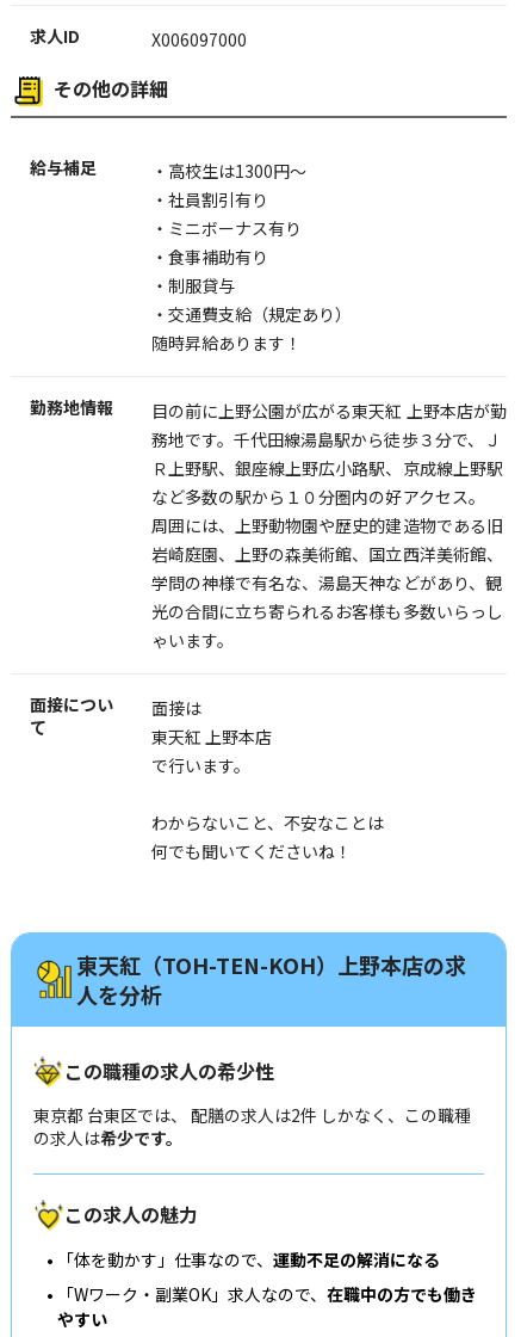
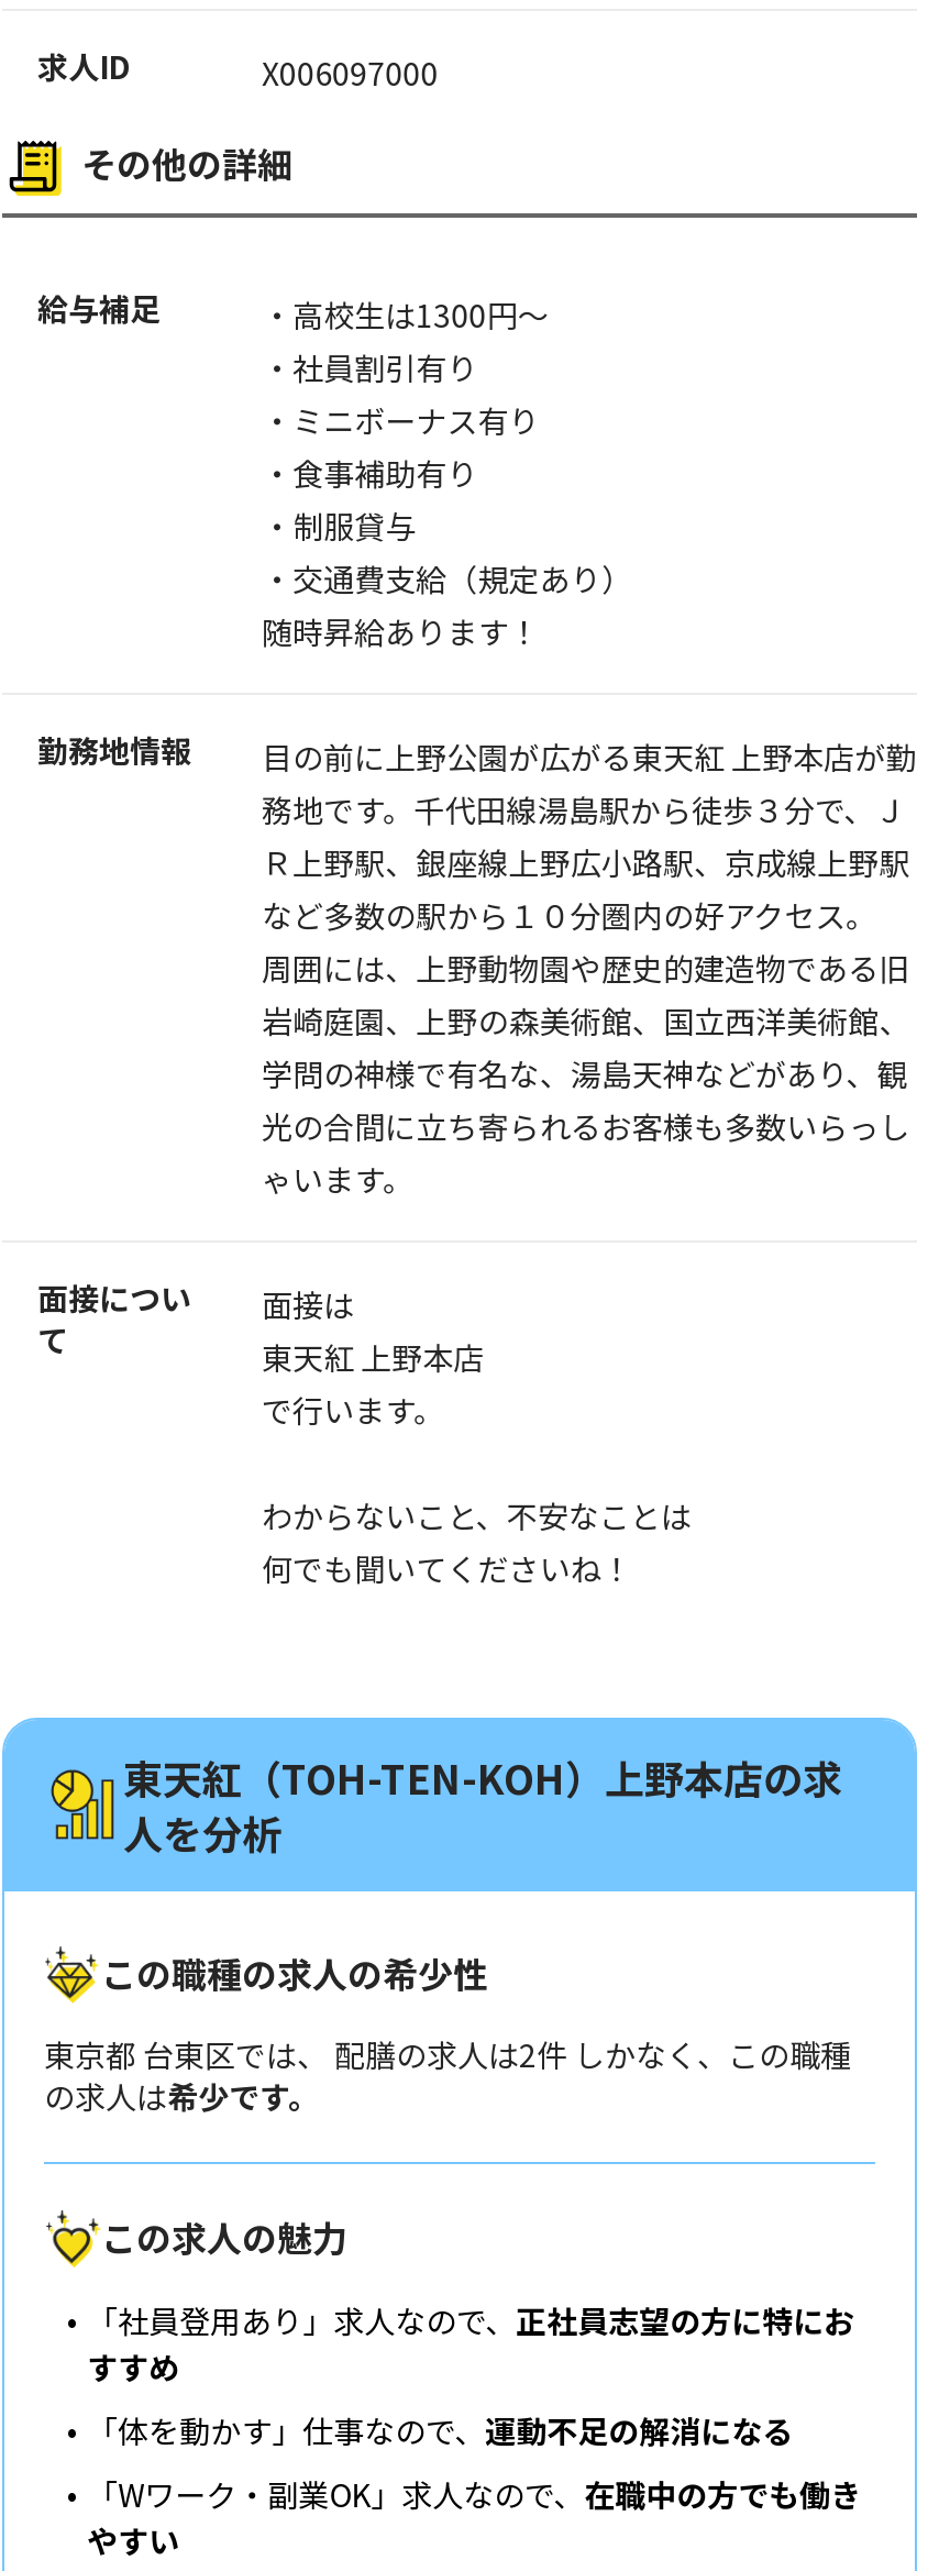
none -> [87,2297,855,2387] 「社員登用あり」求人なので、正社員志望の方に特にお | すすめ

